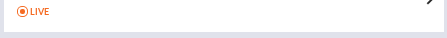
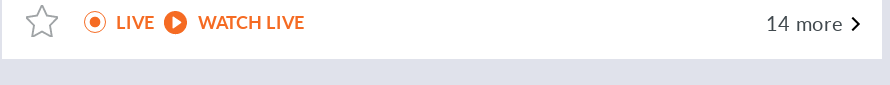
none -> [198,8,842,36] WATCH LIVE | 14 more

